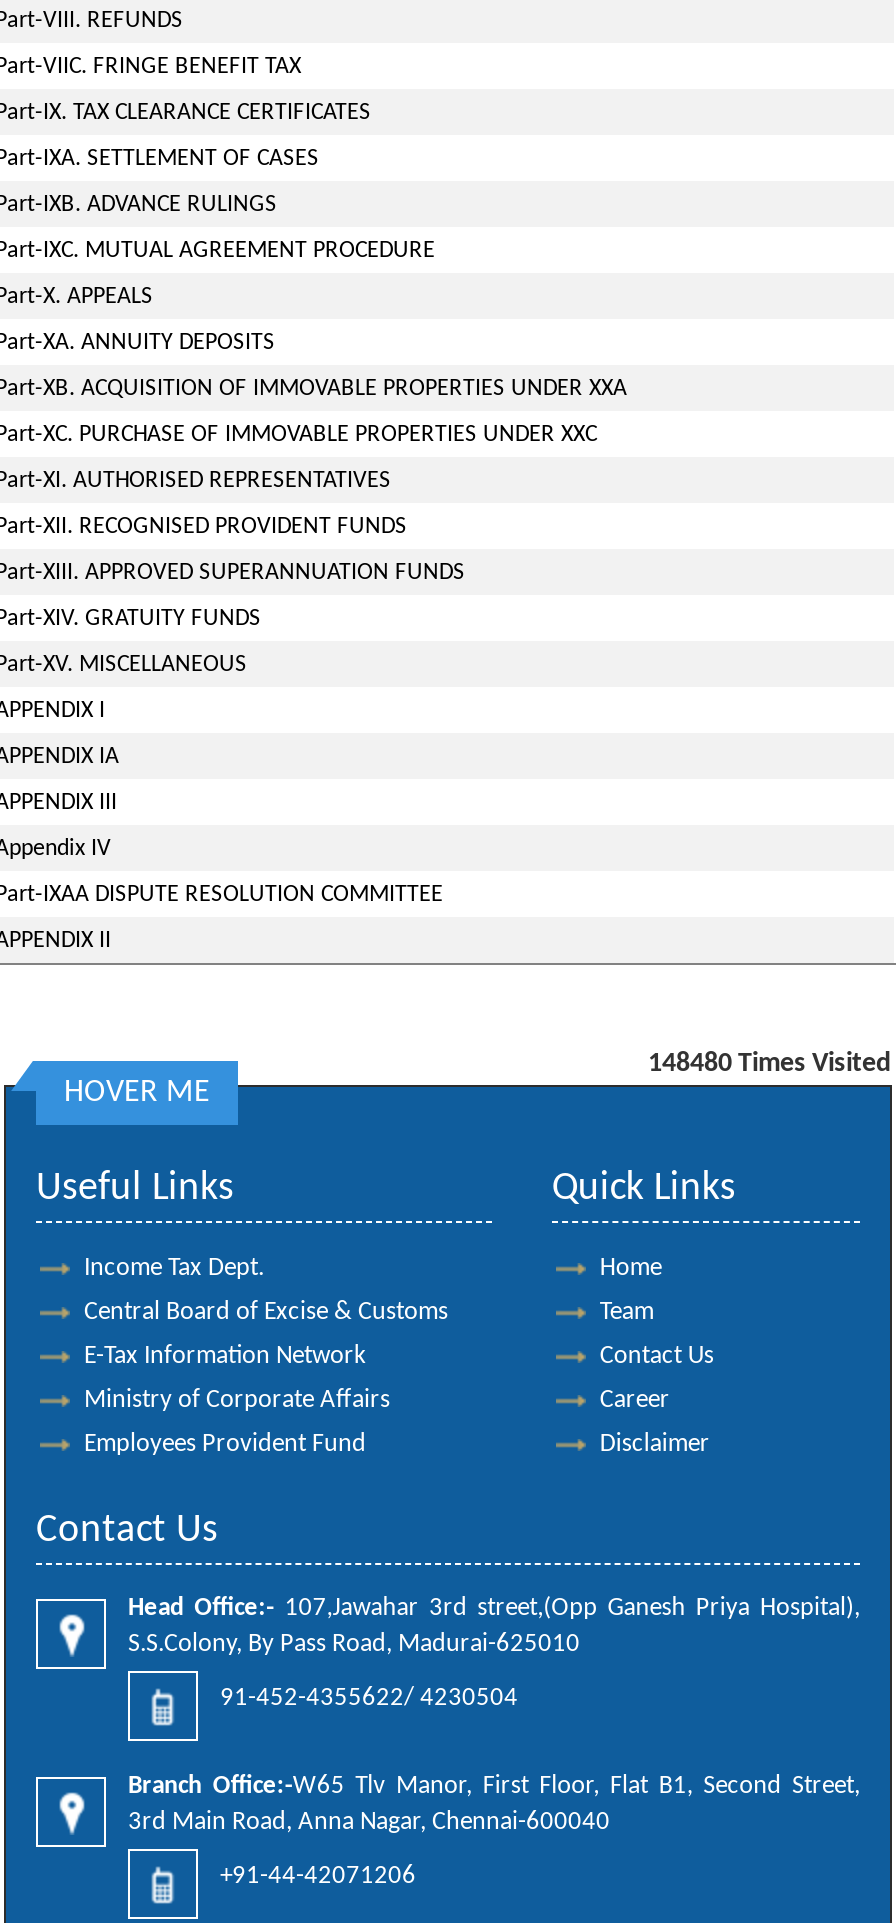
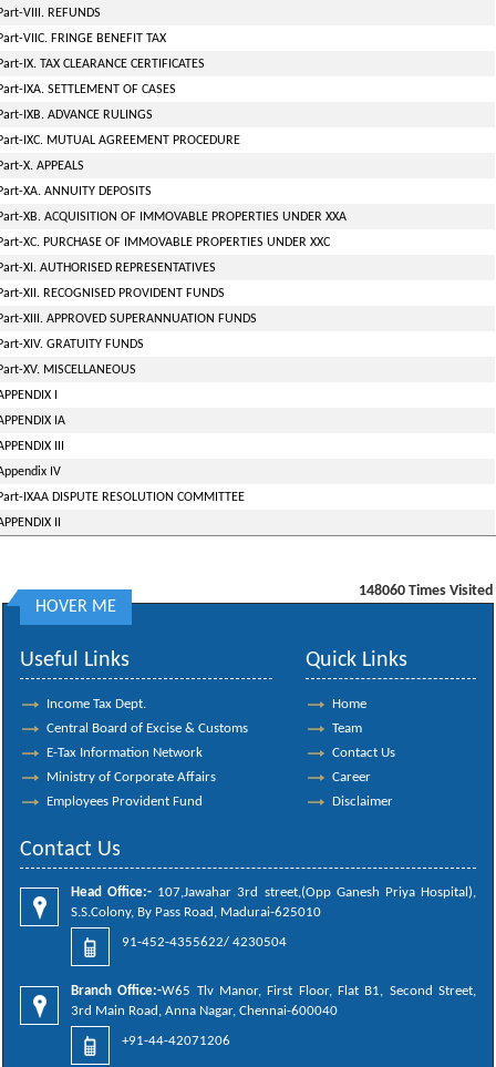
[648,1049,892,1079] 148480 Times Visited -> [359,583,494,599] 148060 Times Visited

